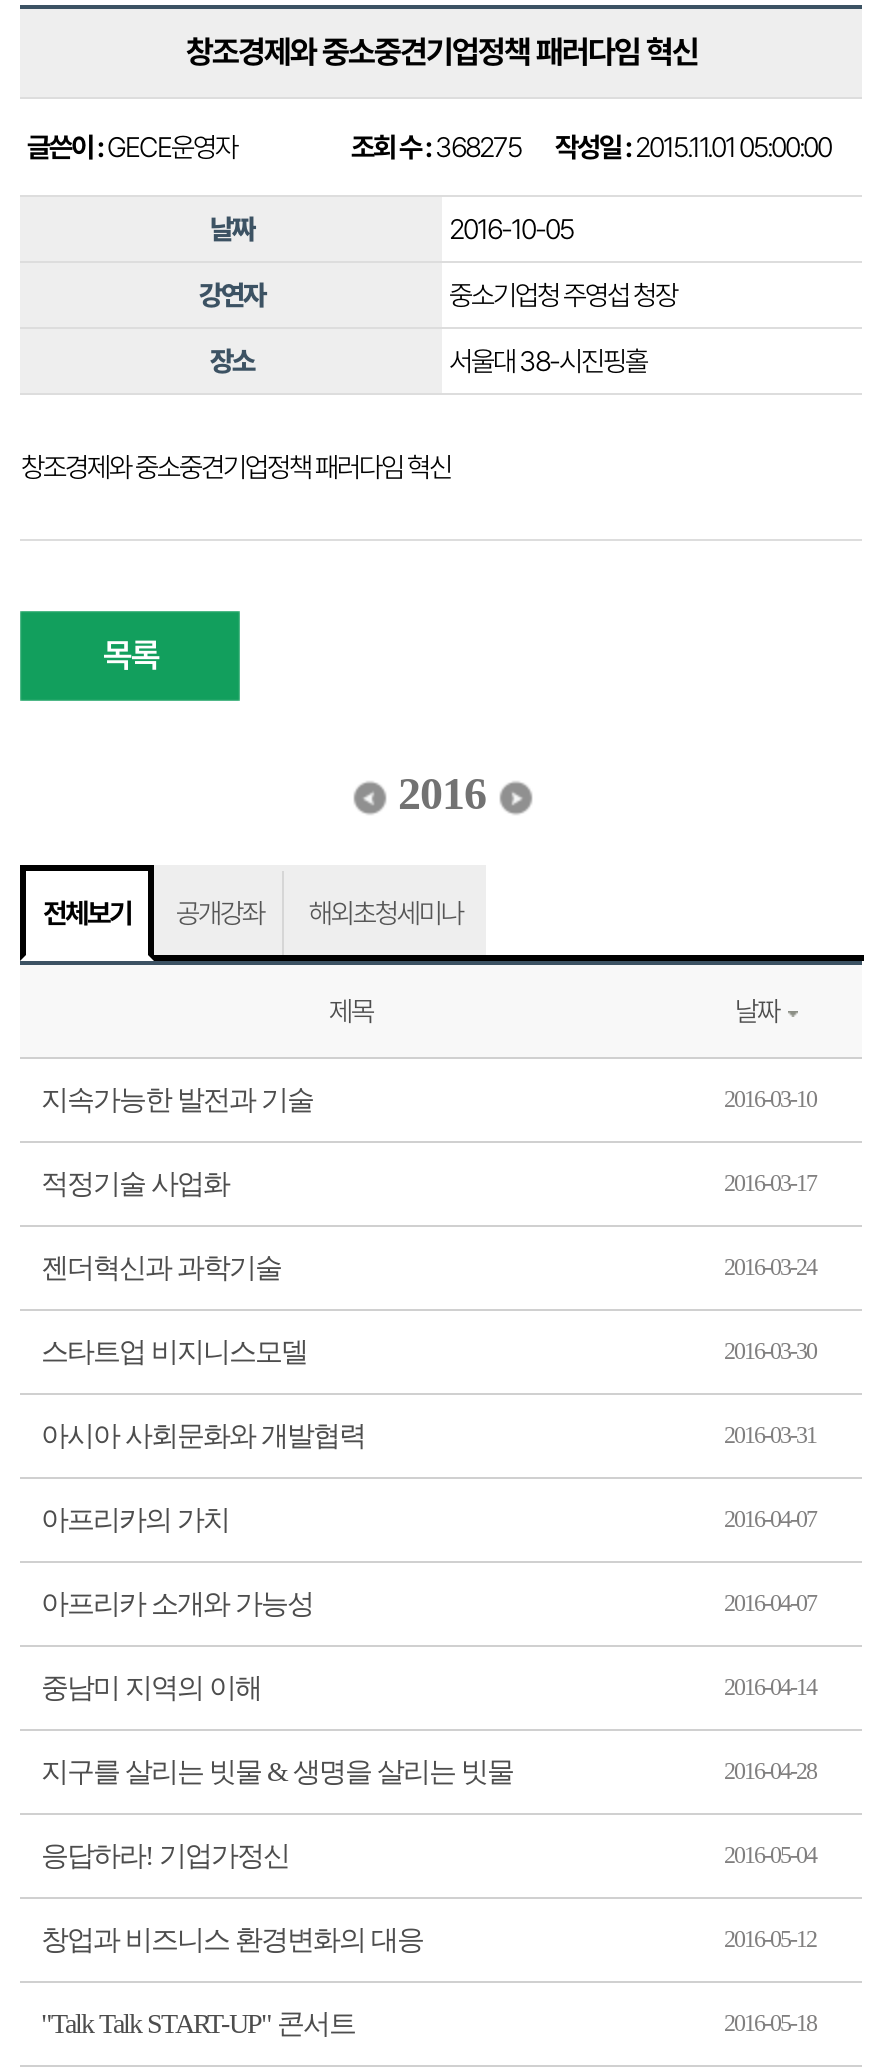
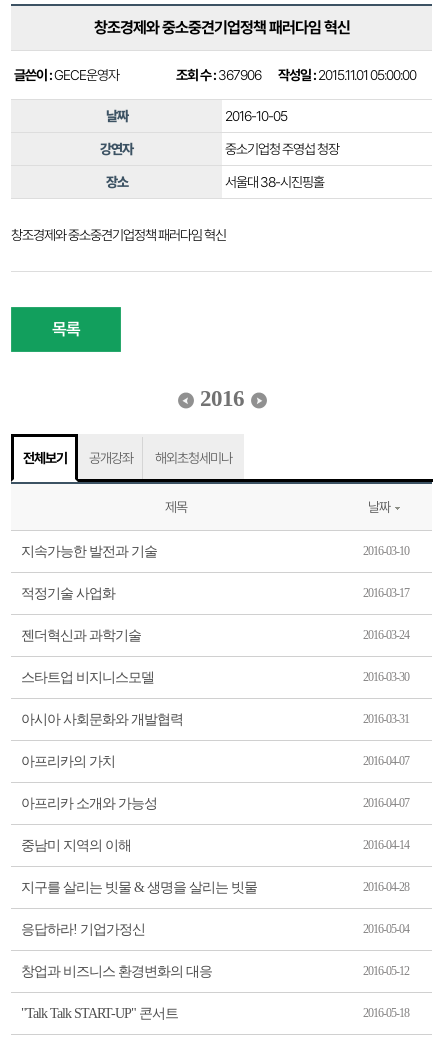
[351,131,831,163] 조회 수 : 368275 작성일 : 2015.11.01 05:00:00 -> [176,67,416,83] 조회 수 : 367906 작성일 : 2015.11.01 05:00:00

